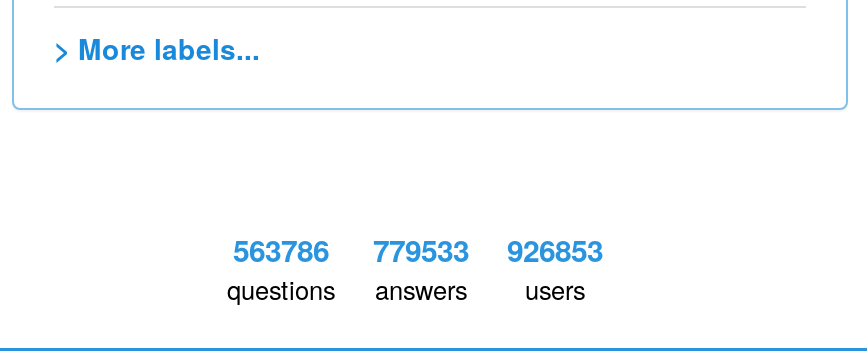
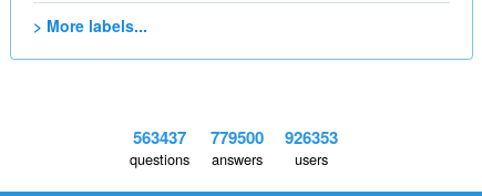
[233,228,329,272] 563786 -> [132,125,186,149] 563437
[373,228,469,272] 779533 -> [210,125,263,149] 779500
[507,228,603,272] 926853 -> [284,125,337,149] 926353

